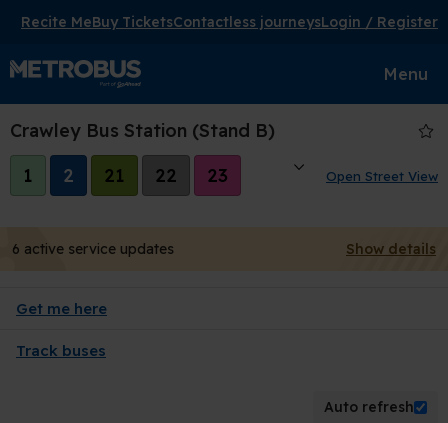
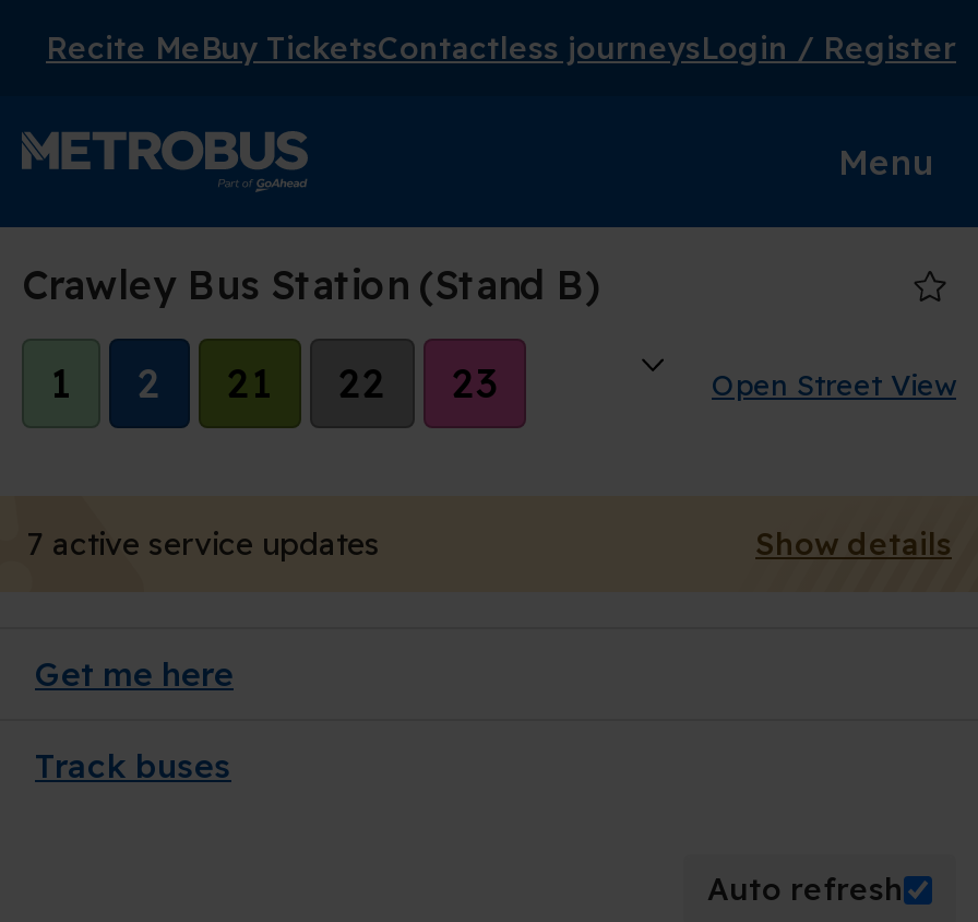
[12,240,174,258] 6 active service updates -> [26,524,380,564] 7 active service updates

